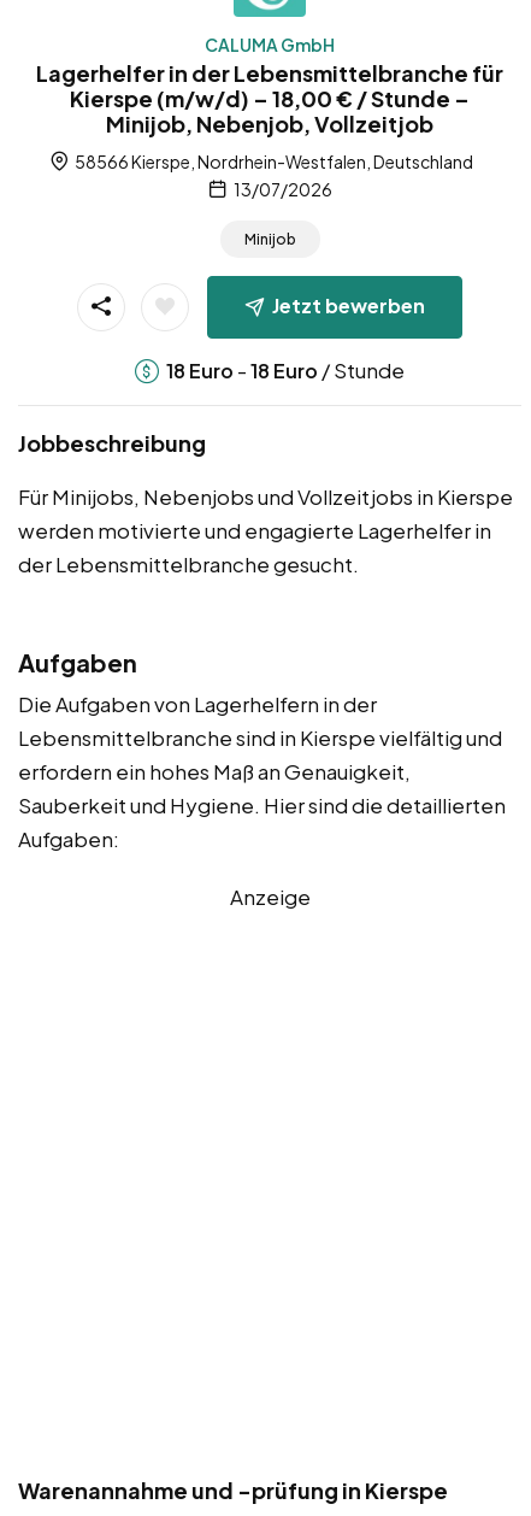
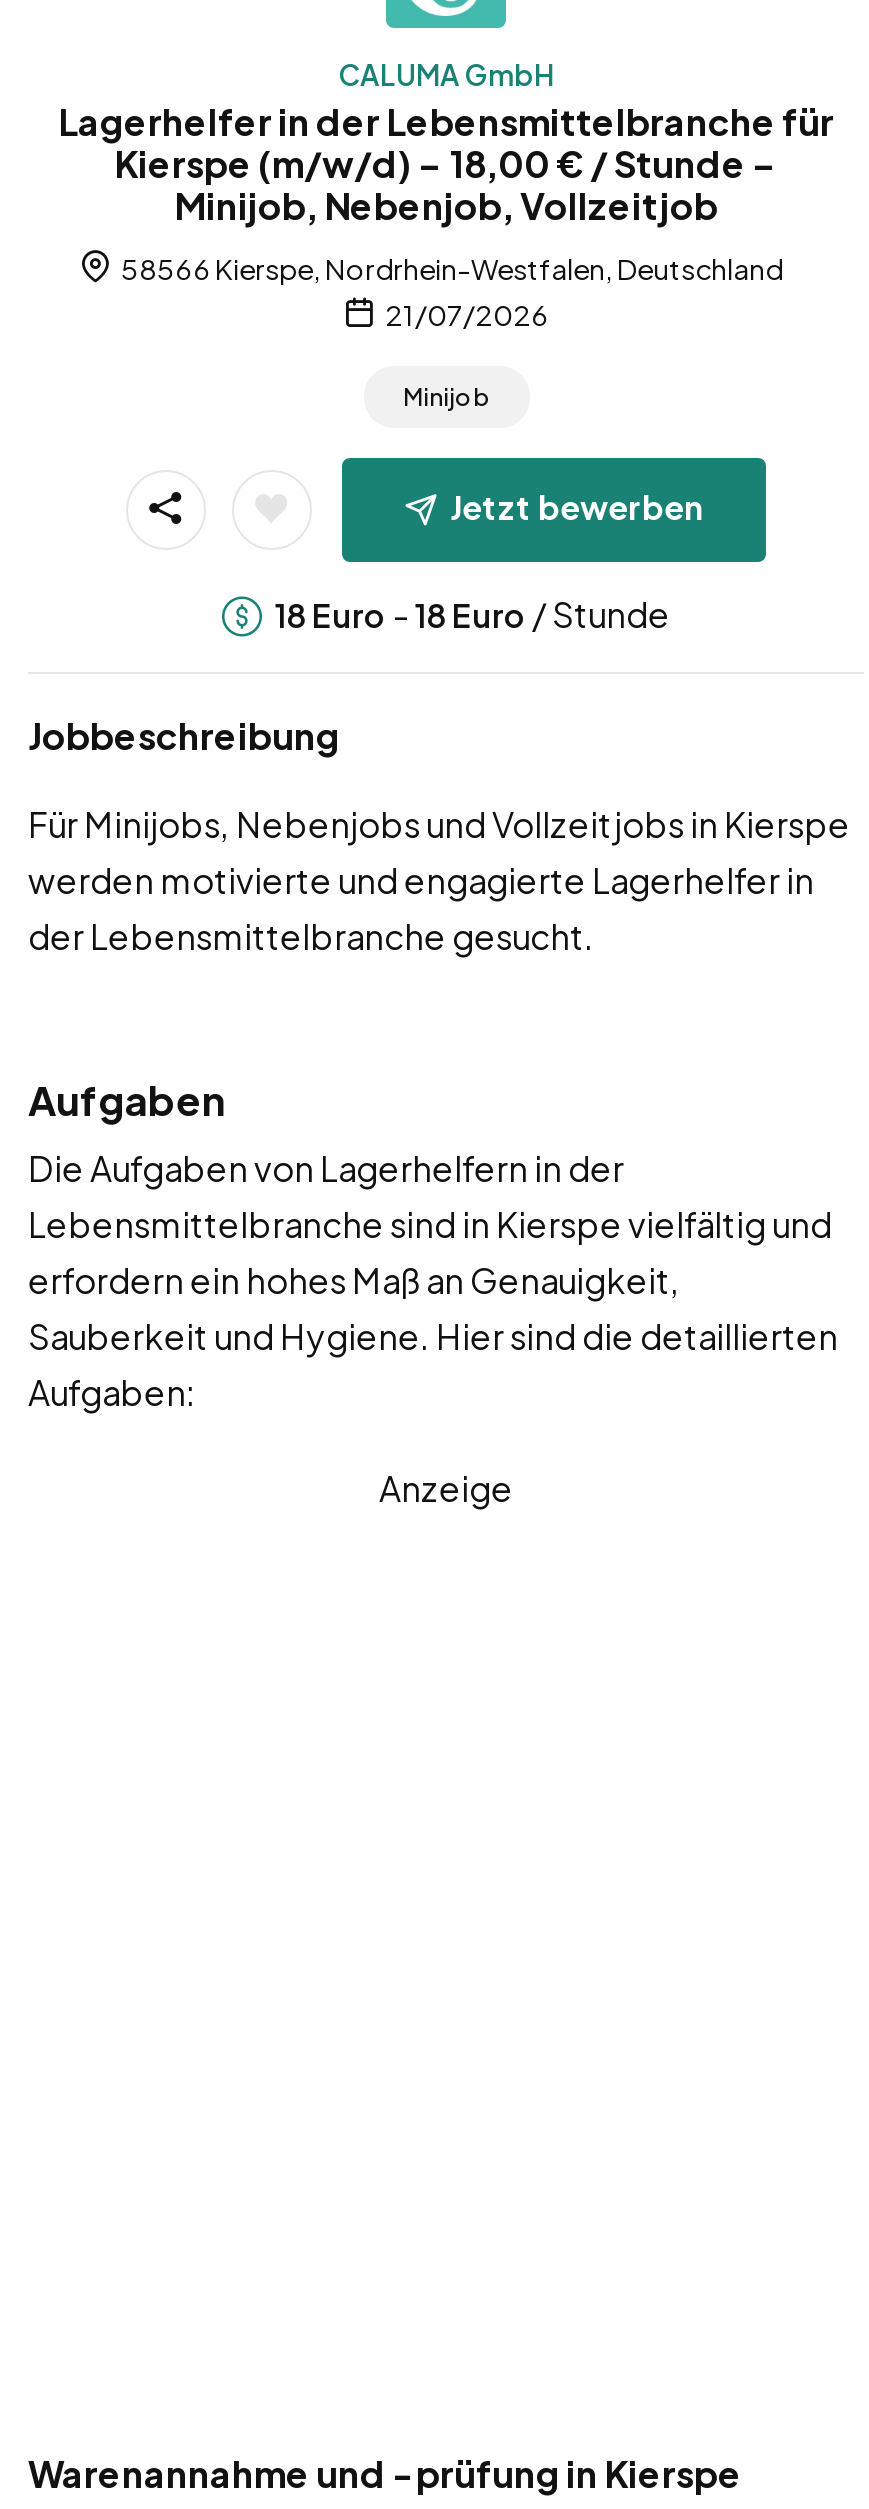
[231,179,332,201] 13/07/2026 -> [381,297,549,333] 21/07/2026

